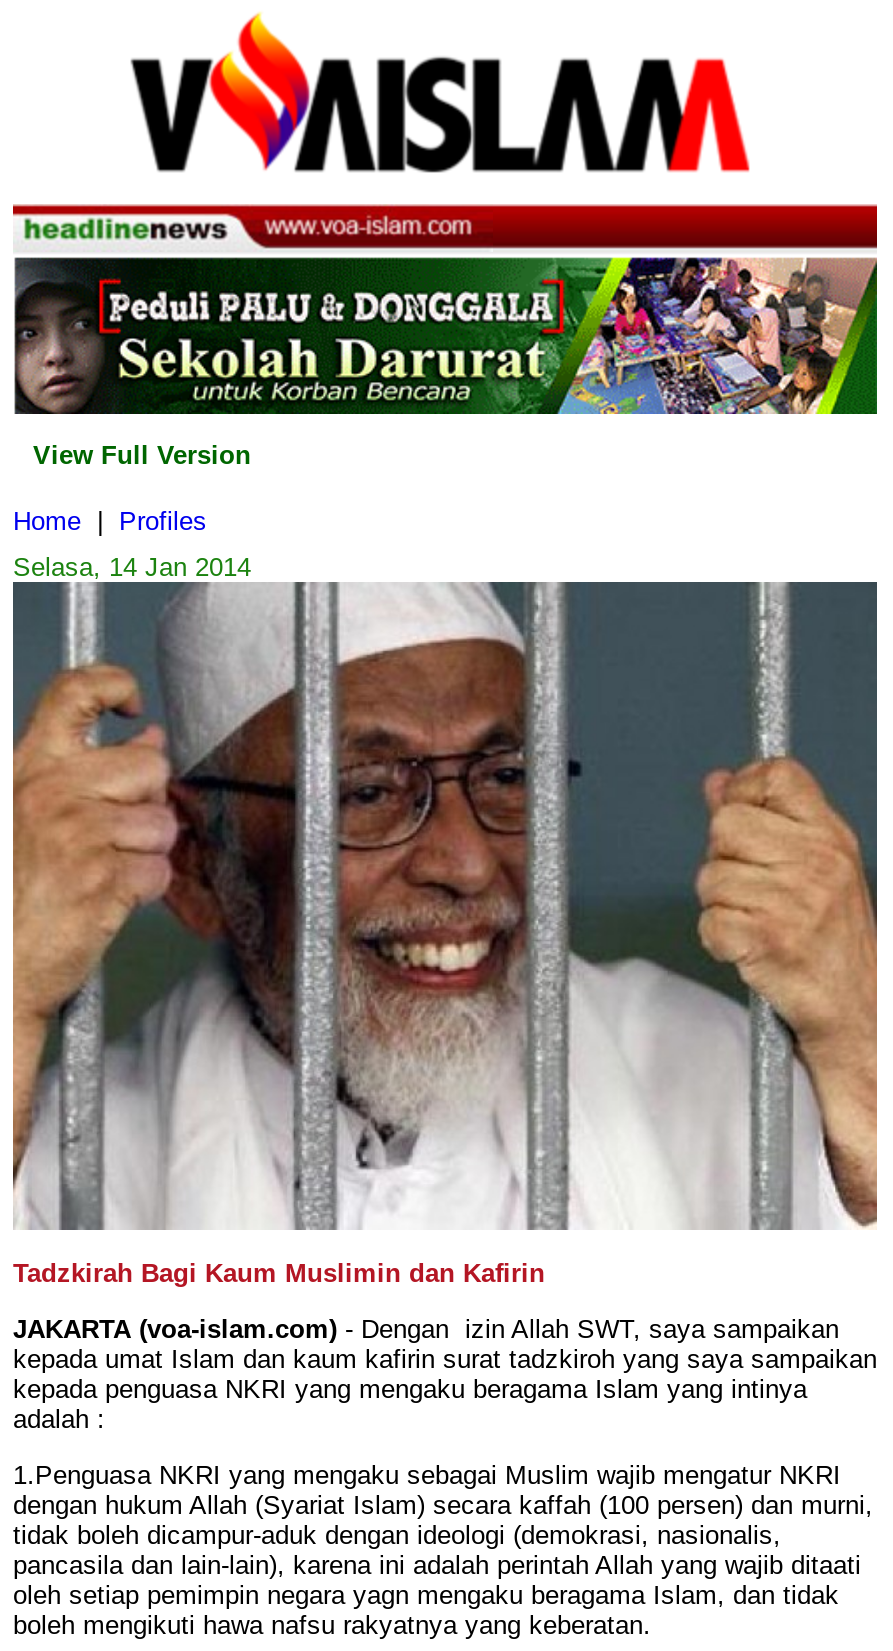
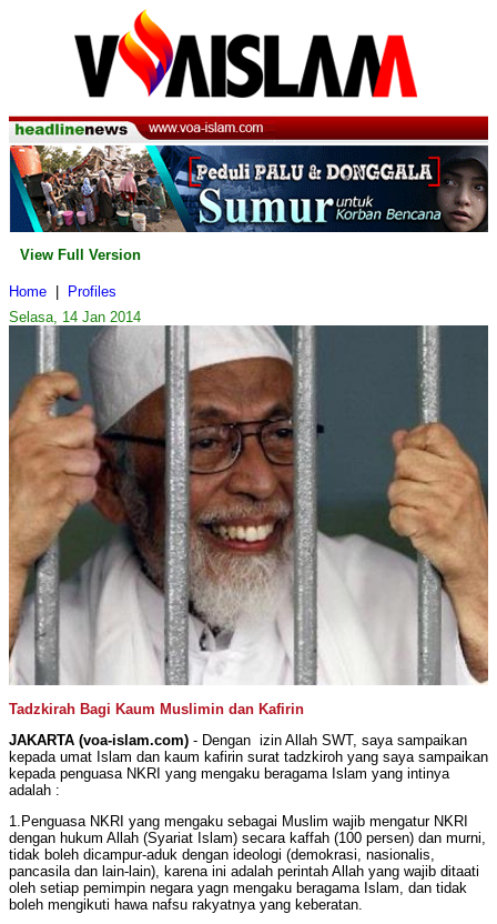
[13,256,877,416] [image] -> [9,144,488,233] [image]

